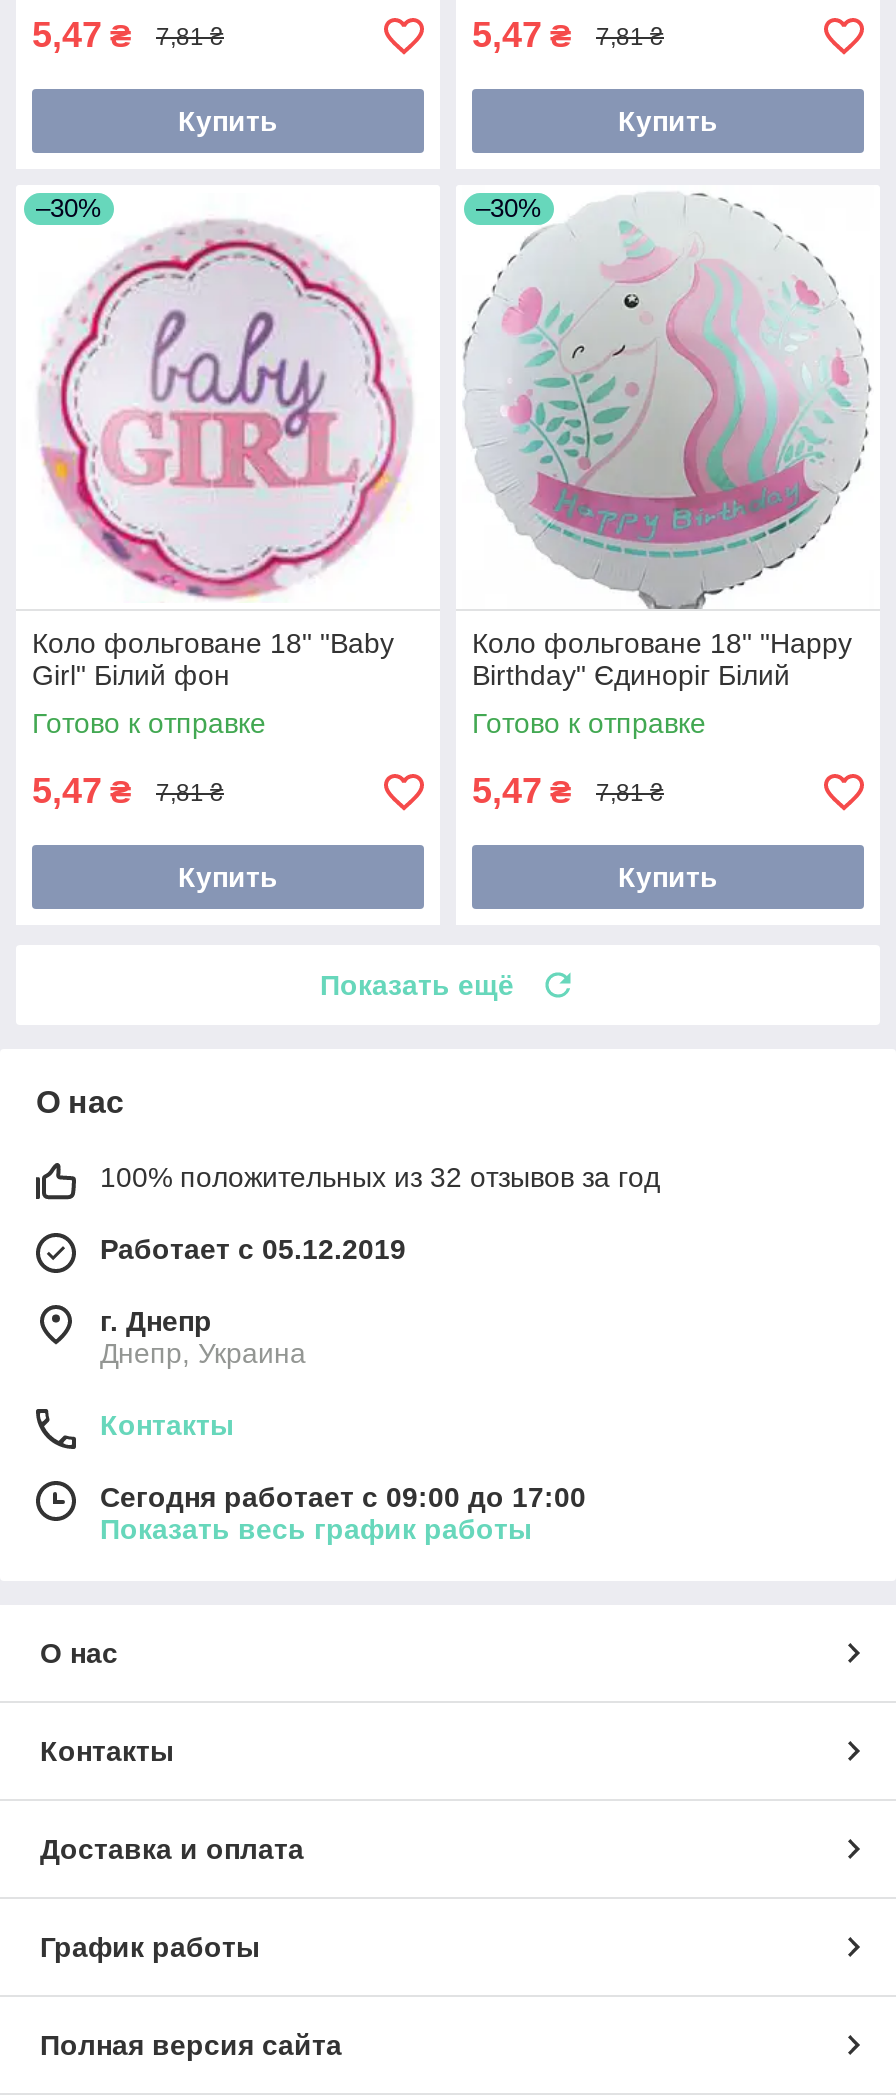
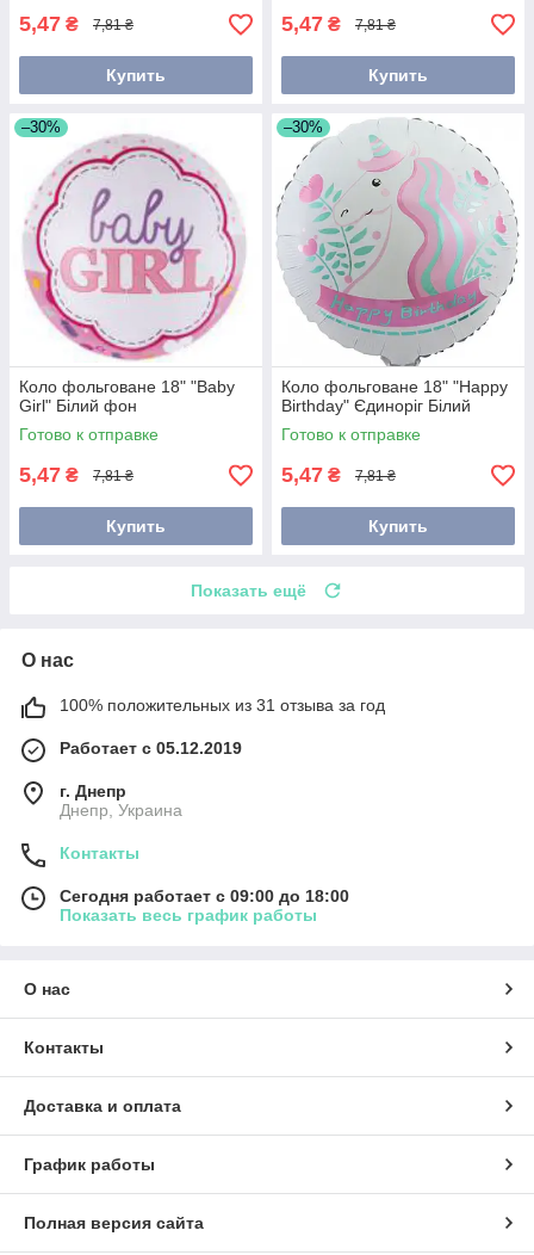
[100,1162,660,1194] 100% положительных из 32 отзывов за год -> [60,696,385,715] 100% положительных из 31 отзыва за год
[100,1482,586,1514] Сегодня работает с 09:00 до 17:00 -> [60,887,349,906] Сегодня работает с 09:00 до 18:00

